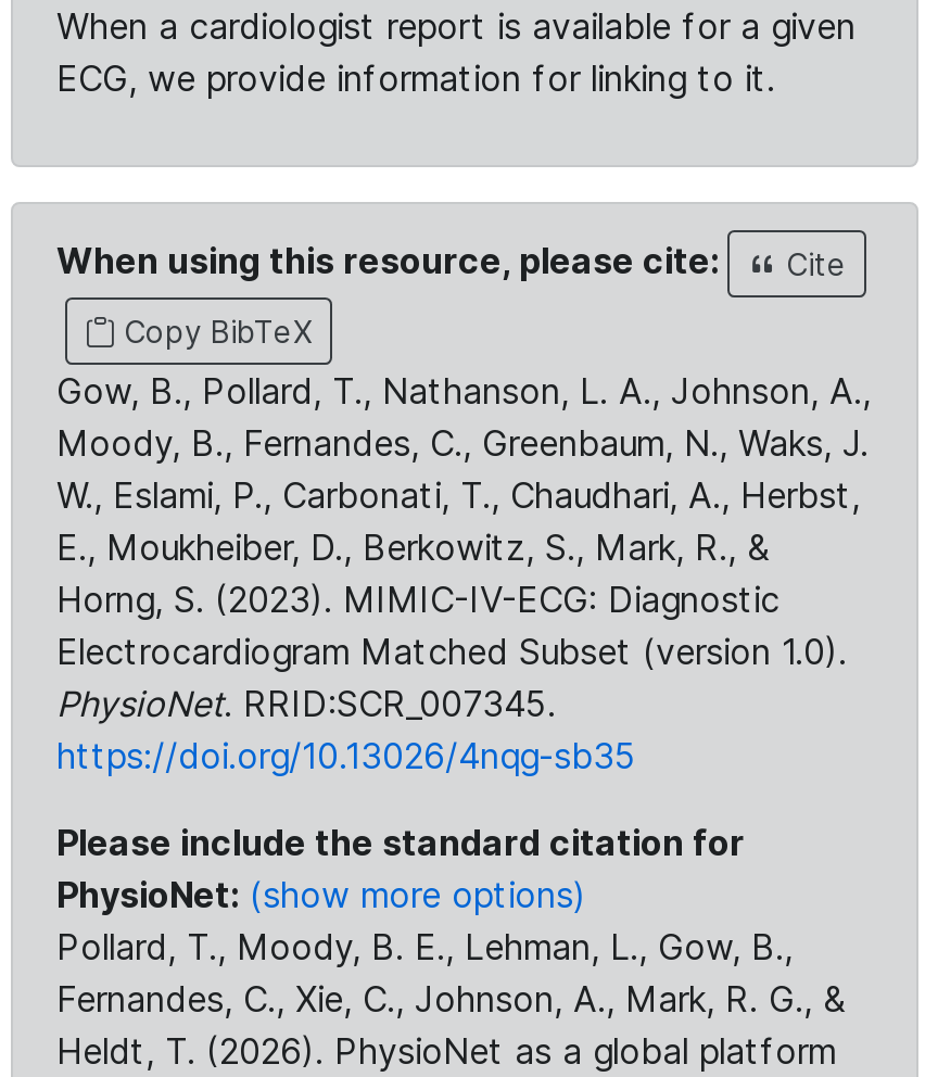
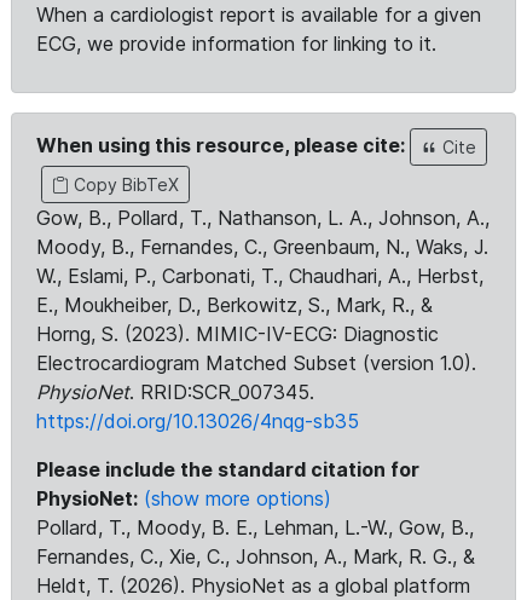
[56,925,793,968] Pollard, T., Moody, B. E., Lehman, L., Gow, B., -> [36,515,474,540] Pollard, T., Moody, B. E., Lehman, L.-W., Gow, B.,

